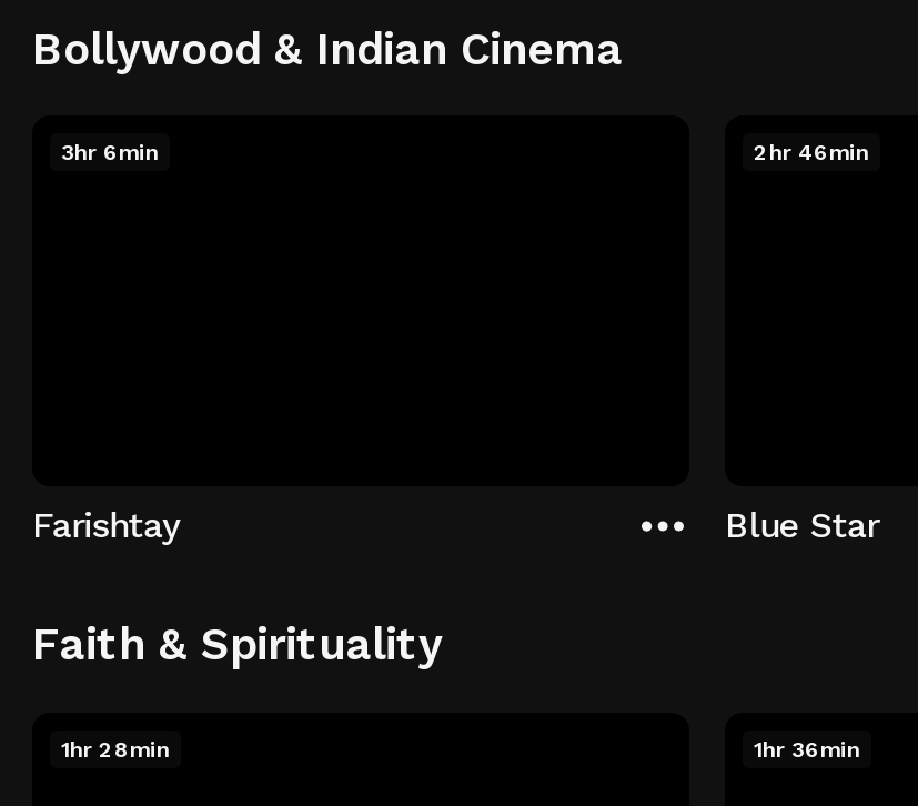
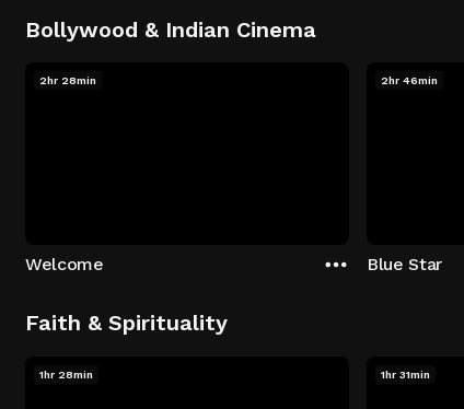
[61,140,159,164] 3hr 6min -> [39,74,96,86] 2hr 28min
[32,503,179,545] Farishtay -> [25,253,104,274] Welcome
[754,736,860,760] 1hr 36min -> [381,368,430,380] 1hr 31min

